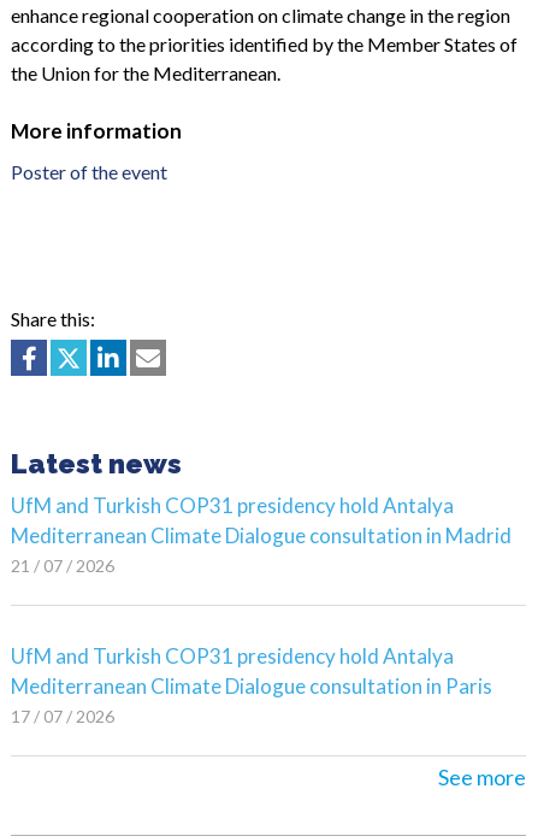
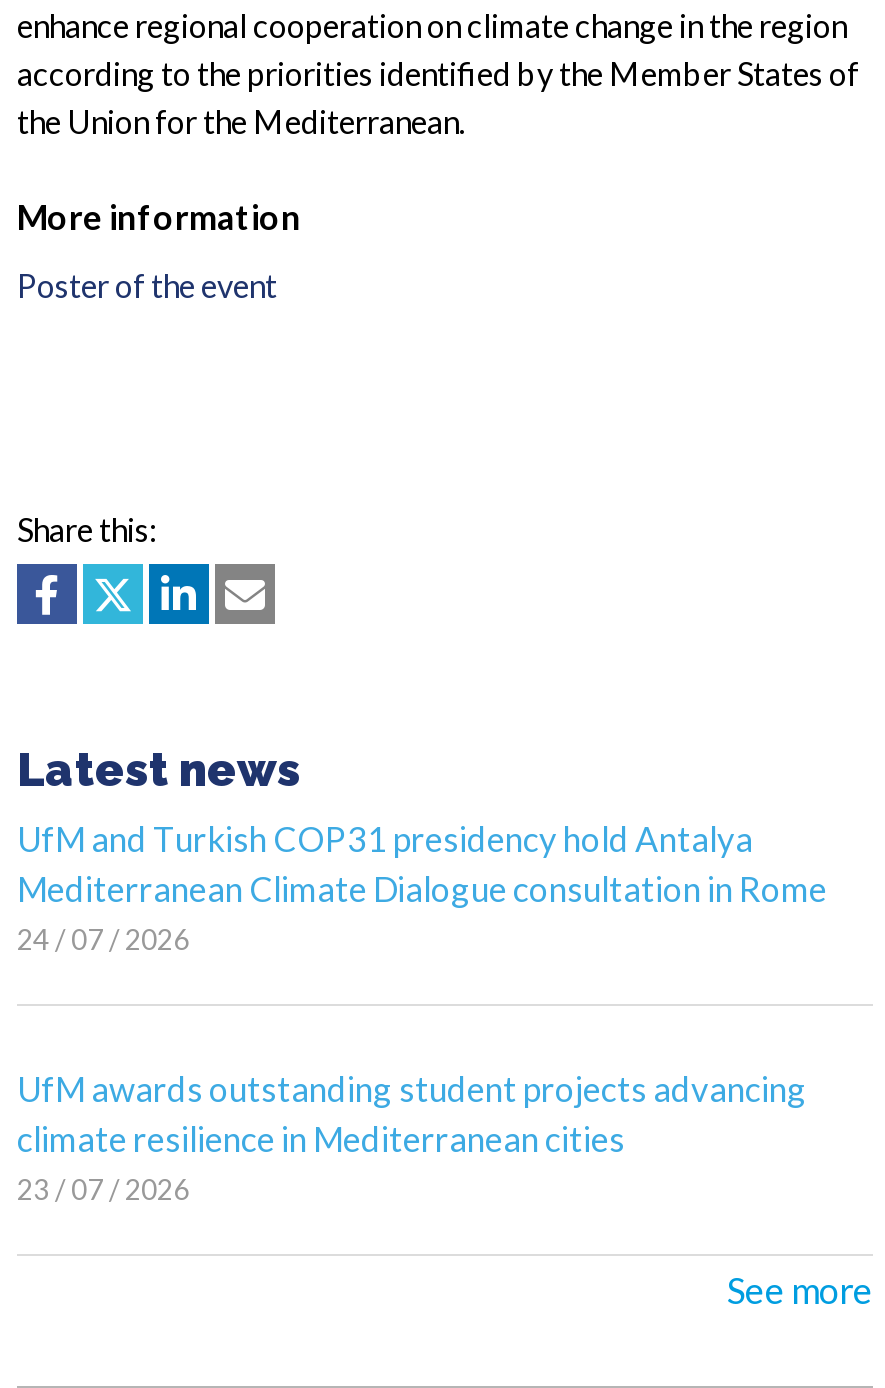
[11,523,512,576] Mediterranean Climate Dialogue consultation in Madrid | 21 / 07 / 2026 -> [17,868,827,956] Mediterranean Climate Dialogue consultation in Rome | 24 / 07 / 2026
[11,643,492,726] UfM and Turkish COP31 presidency hold Antalya | Mediterranean Climate Dialogue consultation in Paris | 17 / 07 / 2026 -> [17,1068,807,1206] UfM awards outstanding student projects advancing | climate resilience in Mediterranean cities | 23 / 07 / 2026

